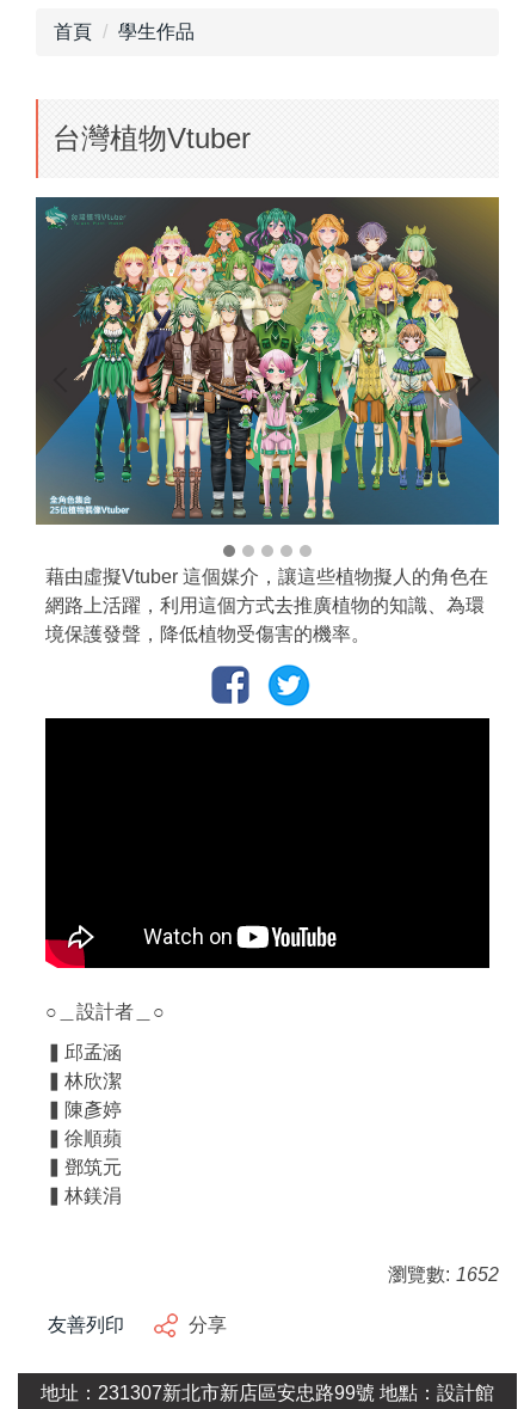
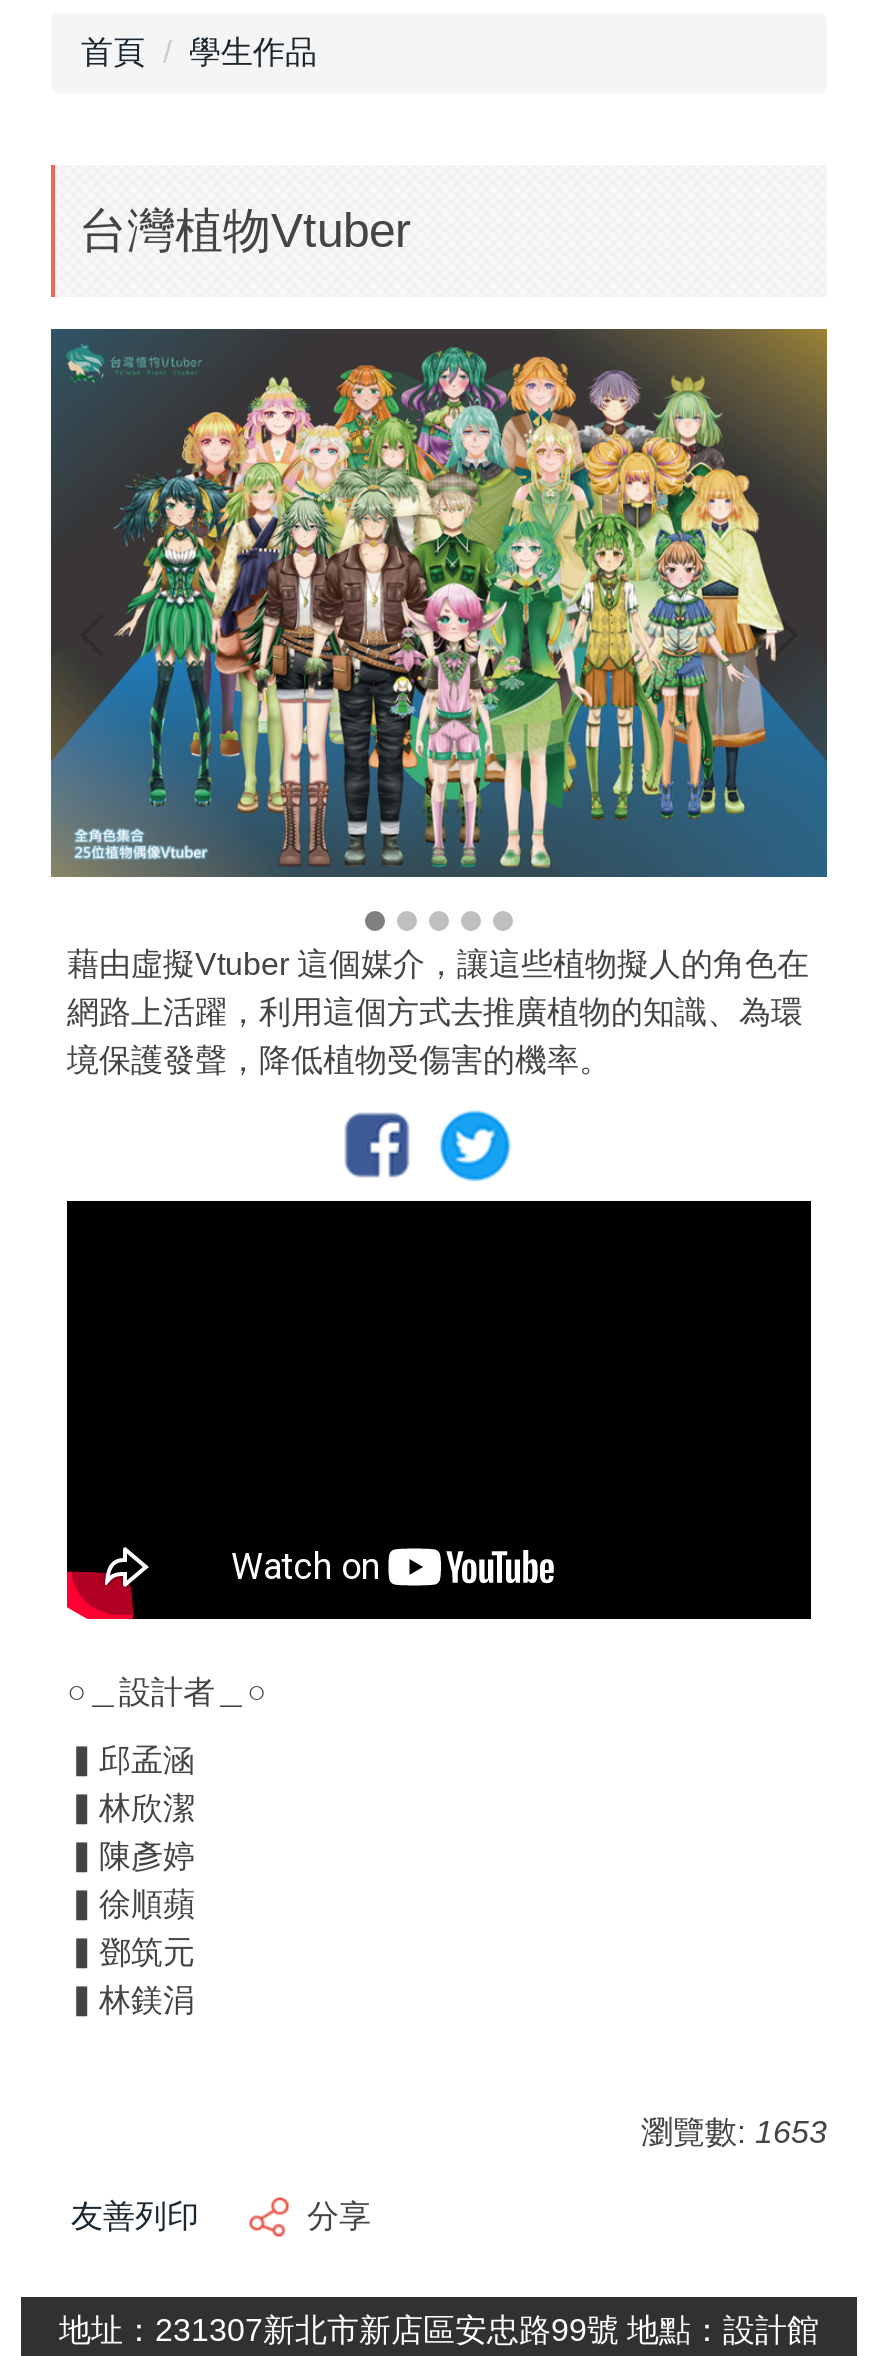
[388,1264,499,1284] 瀏覽數: 1652 -> [641,2114,827,2148] 瀏覽數: 1653

